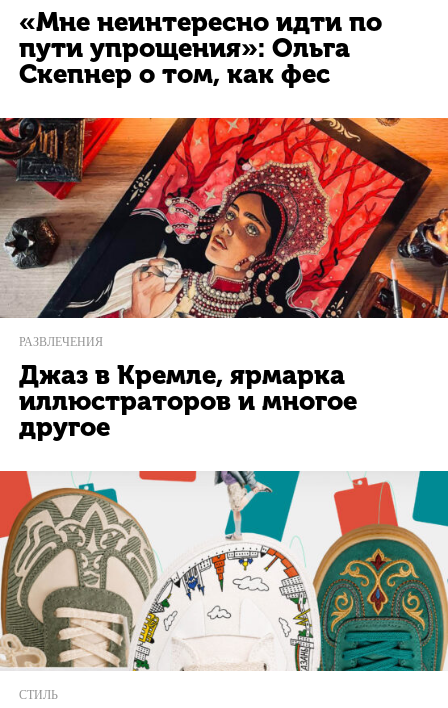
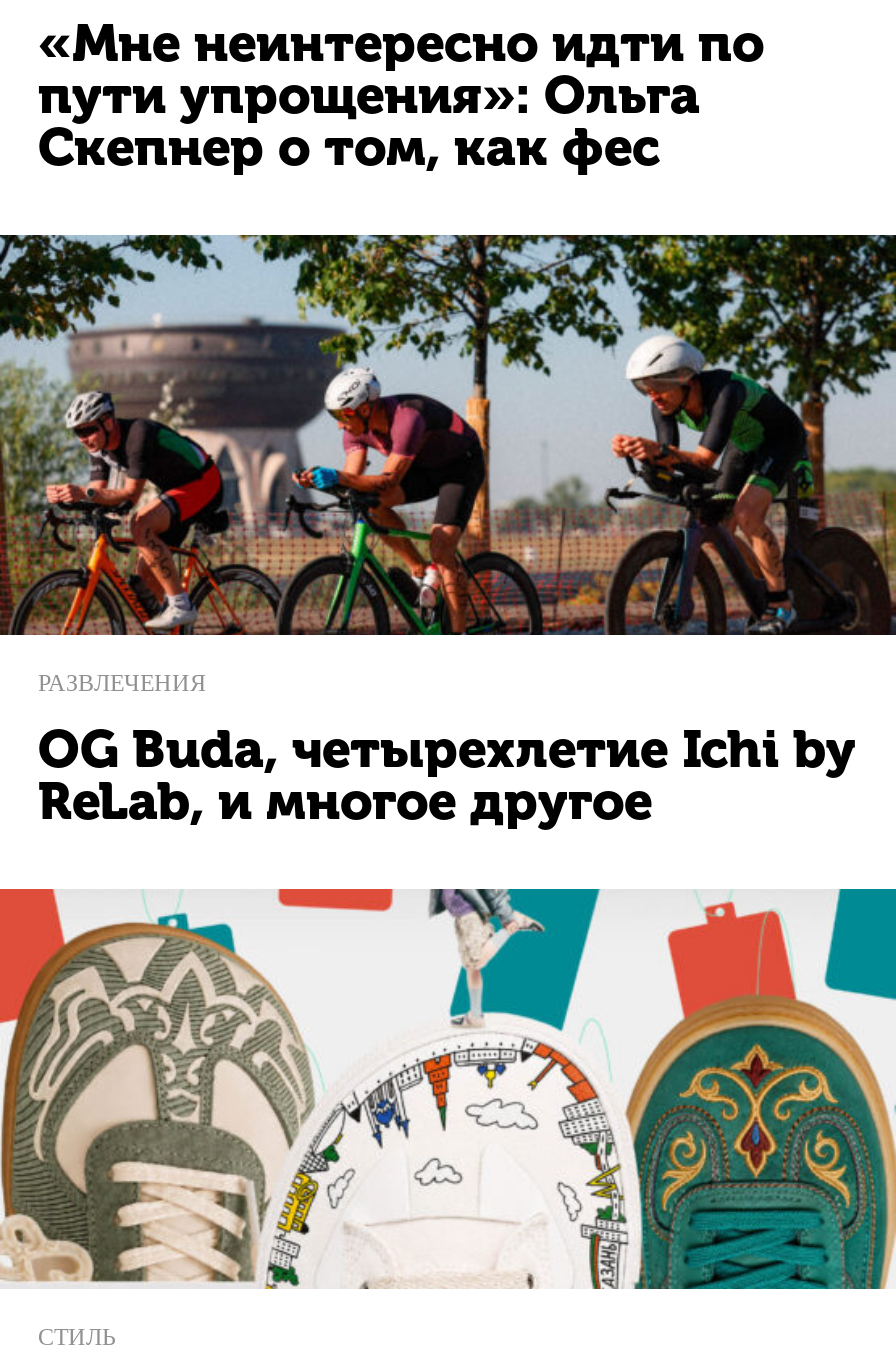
[3,117,445,319] [image] -> [6,233,890,637] [image]
[19,360,357,443] Джаз в Кремле, ярмарка | иллюстраторов и многое | другое -> [38,720,856,834] OG Buda, четырехлетие Ichi by | ReLab, и многое другое

